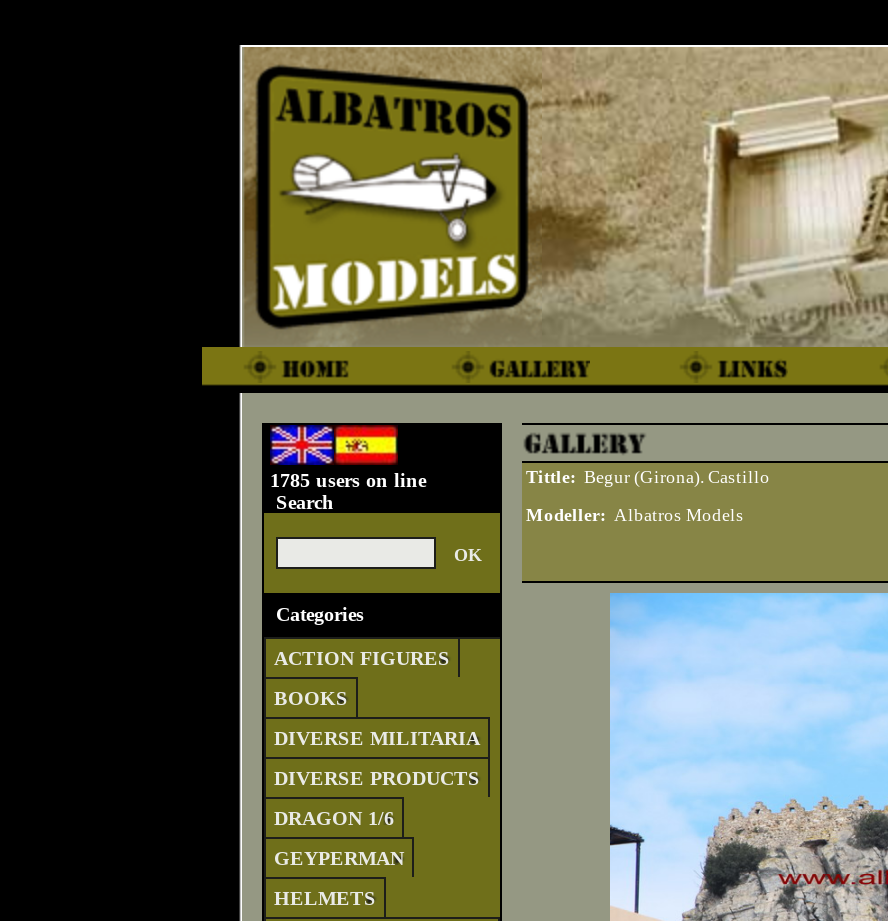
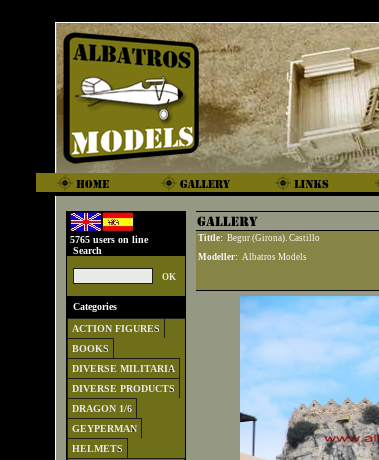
[264,469,426,491] 1785 users on line -> [67,234,148,245] 5765 users on line

